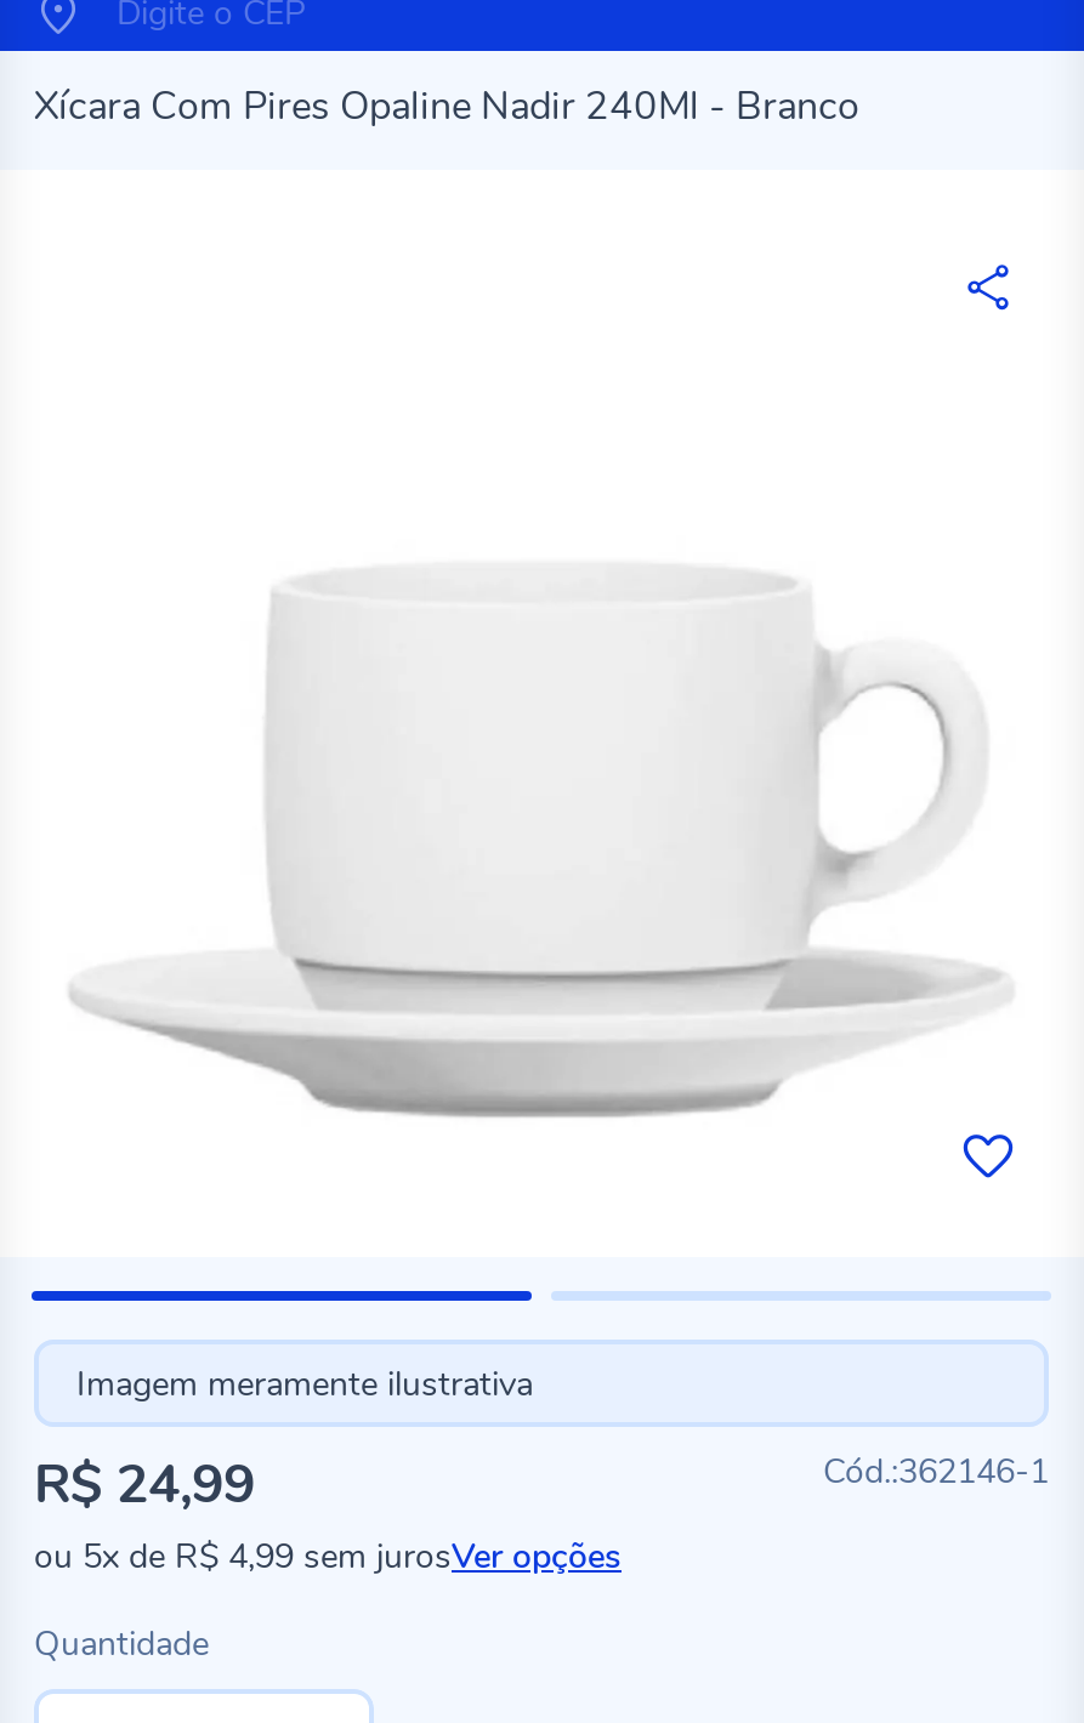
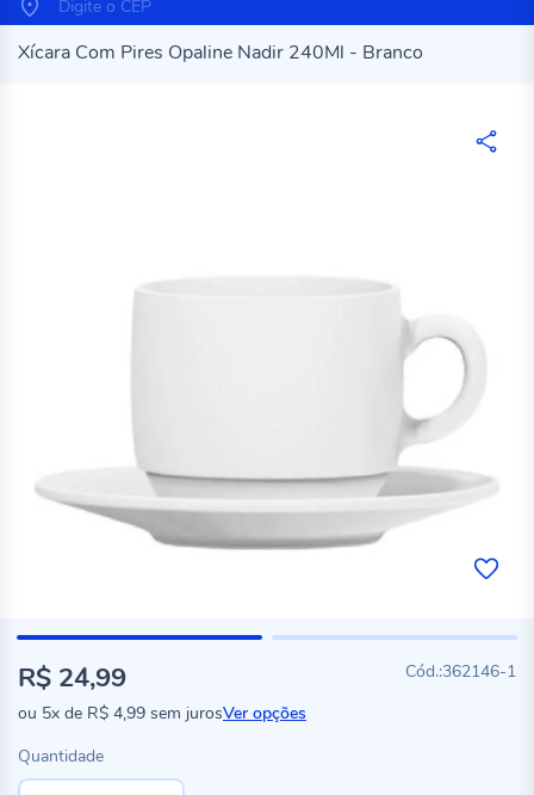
[76,1360,533,1406] Imagem meramente ilustrativa -> none

